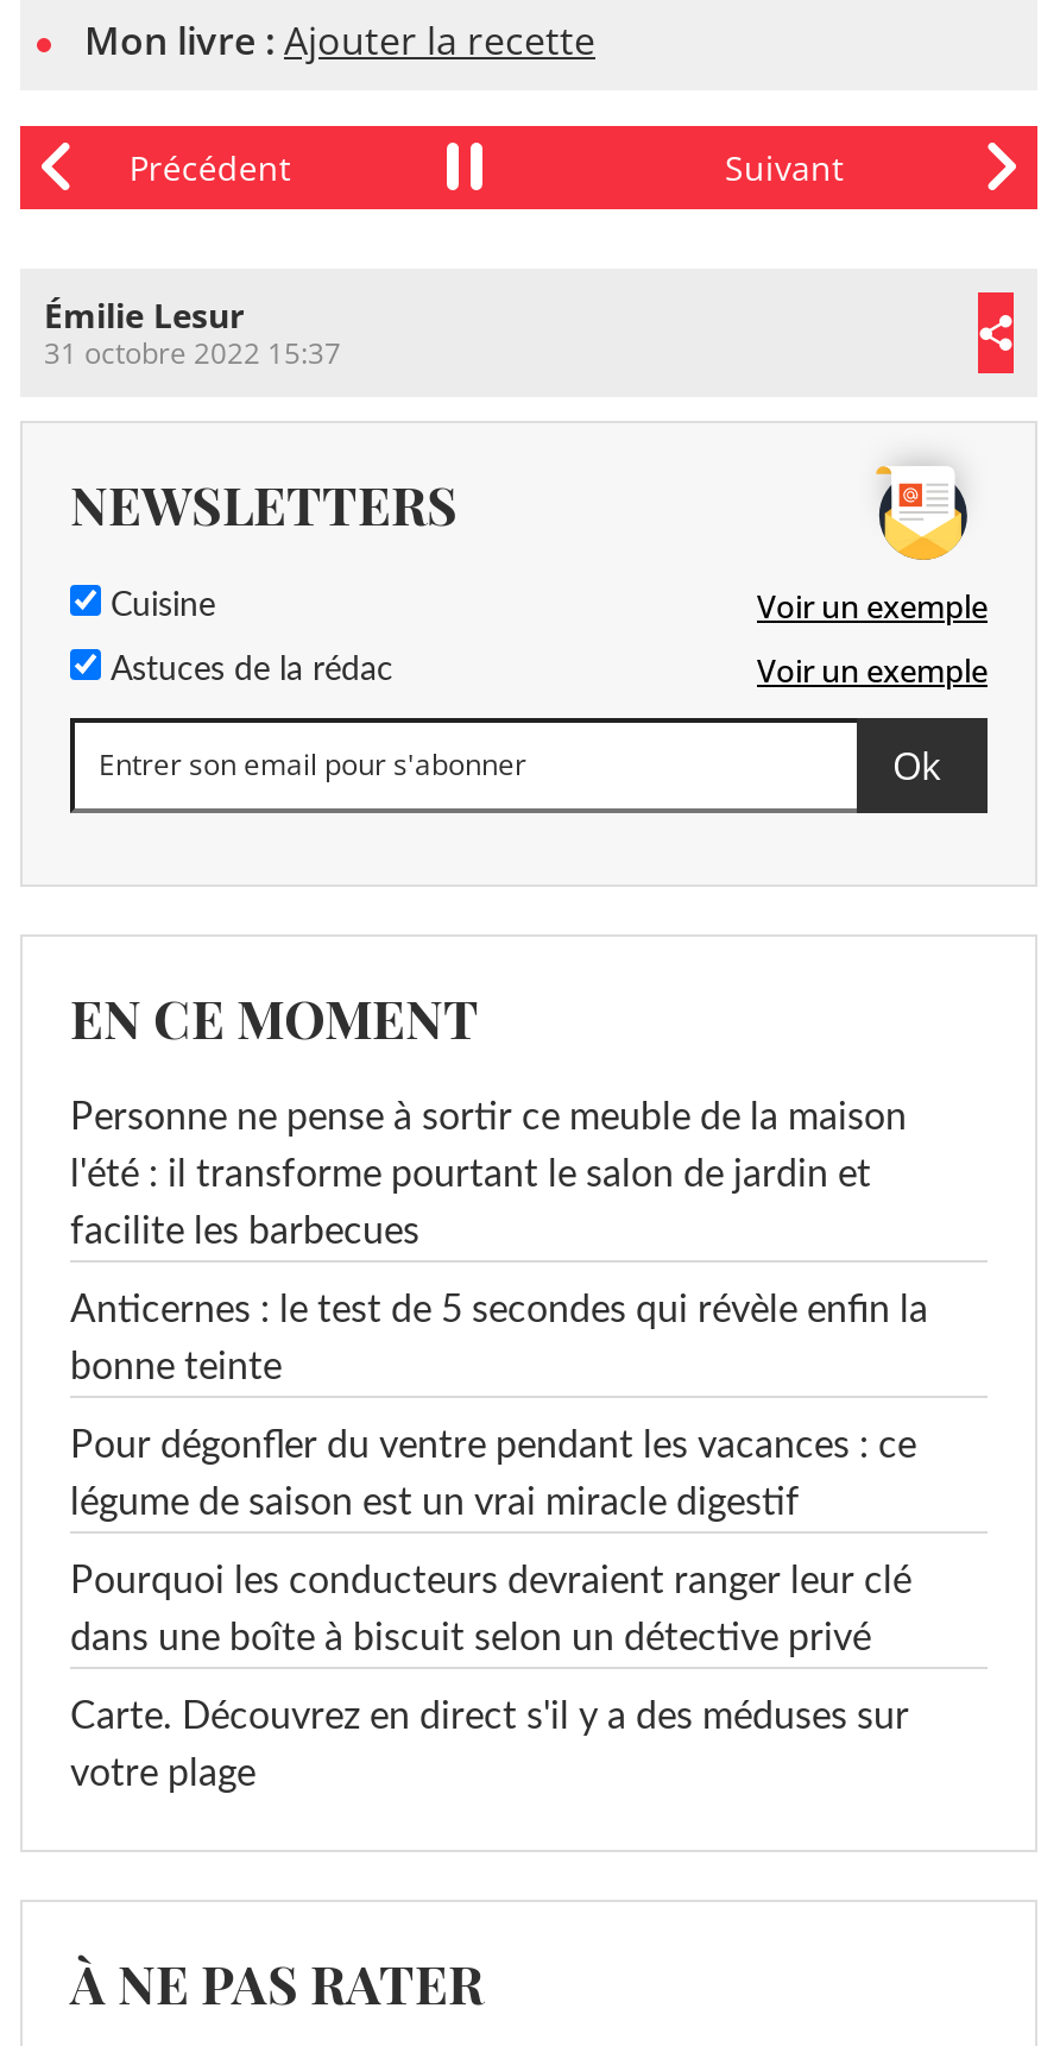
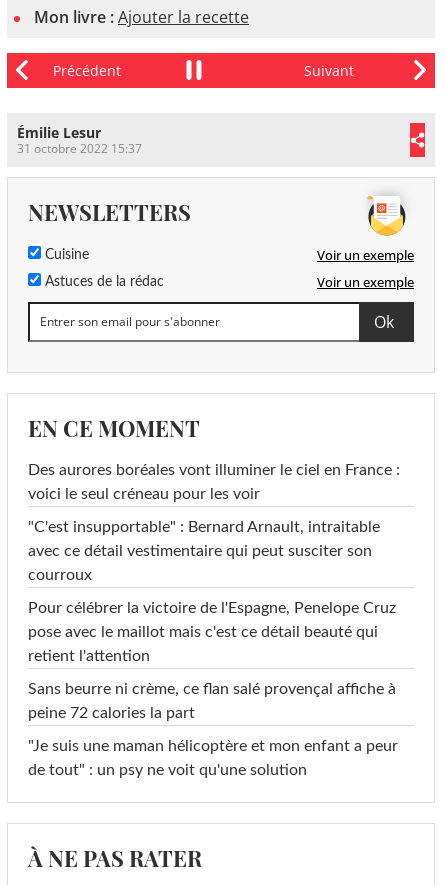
[70,1098,928,1792] Personne ne pense à sortir ce meuble de la maison | l'été : il transforme pourtant le salon de jardin et | facilite les barbecues | Anticernes : le test de 5 secondes qui révèle enfin la | bonne teinte | Pour dégonfler du ventre pendant les vacances : ce | légume de saison est un vrai miracle digestif | Pourquoi les conducteurs devraient ranger leur clé | dans une boîte à biscuit selon un détective privé | Carte. Découvrez en direct s'il y a des méduses sur | votre plage -> [28,462,400,778] Des aurores boréales vont illuminer le ciel en France : | voici le seul créneau pour les voir | "C'est insupportable" : Bernard Arnault, intraitable | avec ce détail vestimentaire qui peut susciter son | courroux | Pour célébrer la victoire de l'Espagne, Penelope Cruz | pose avec le maillot mais c'est ce détail beauté qui | retient l'attention | Sans beurre ni crème, ce flan salé provençal affiche à | peine 72 calories la part | "Je suis une maman hélicoptère et mon enfant a peur | de tout" : un psy ne voit qu'une solution

